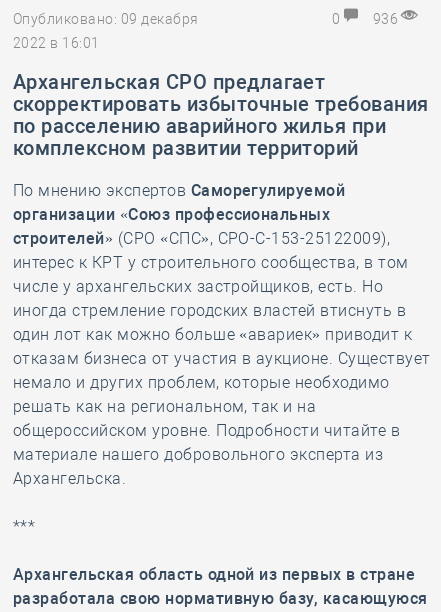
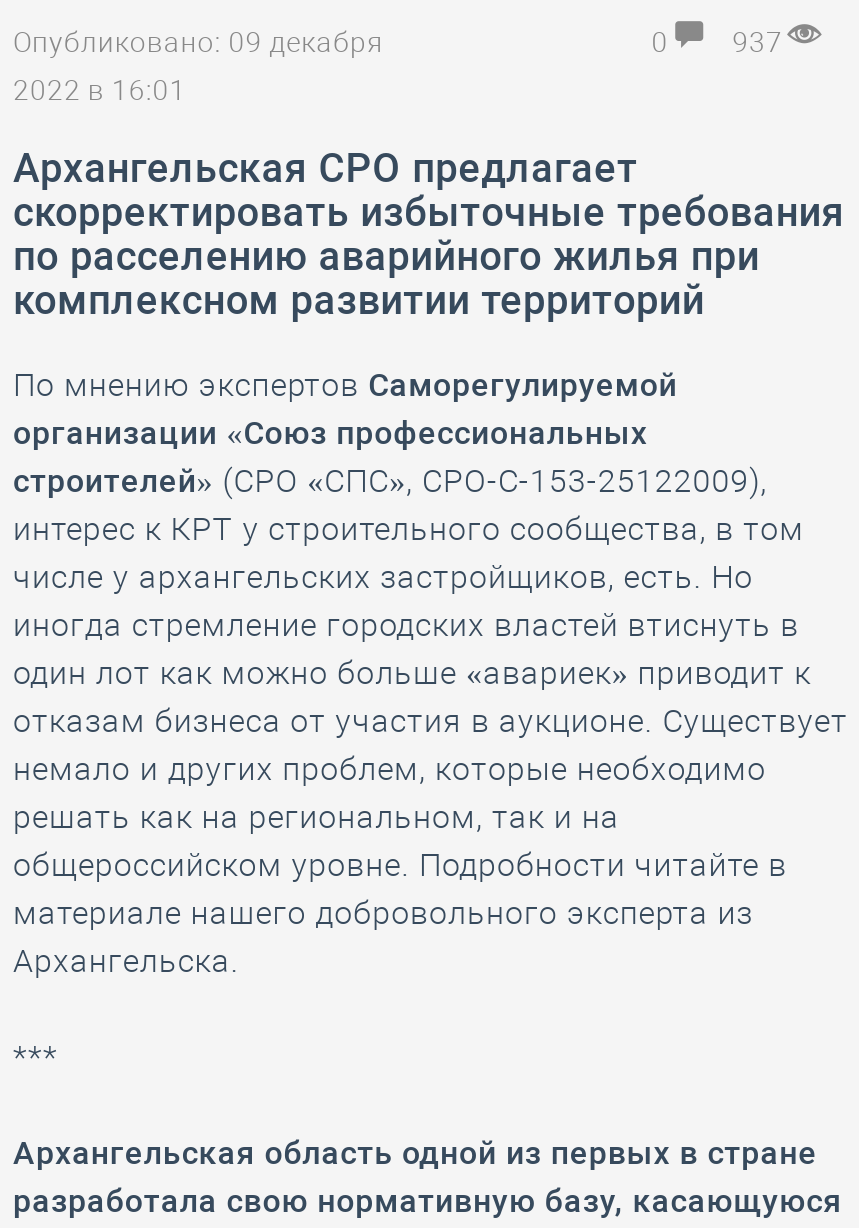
[332,11,401,27] 0 936 -> [651,26,790,58] 0 937

